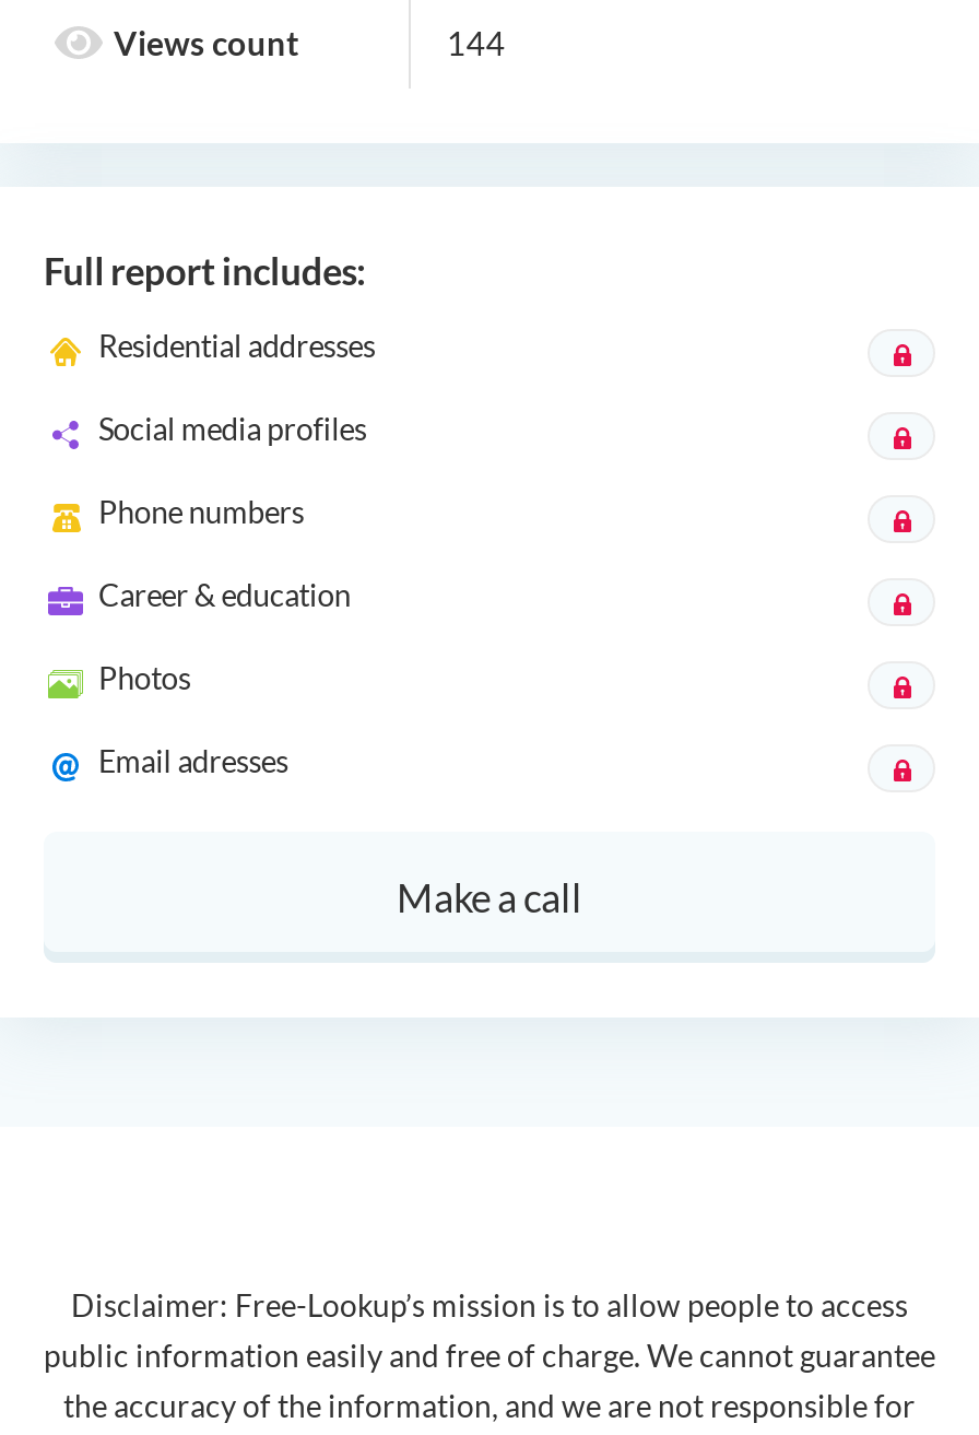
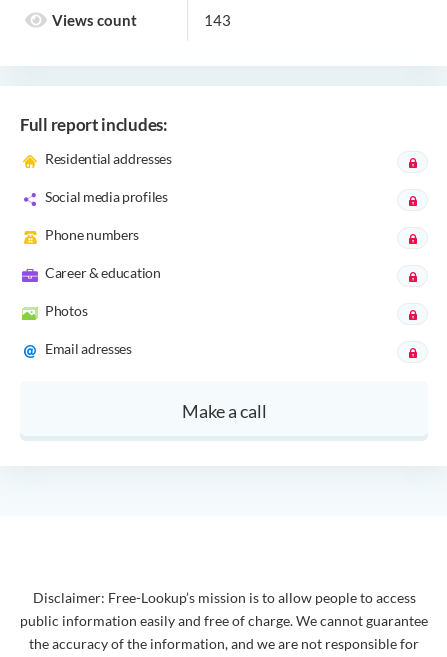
[446,22,505,61] 144 -> [204,11,231,29] 143

